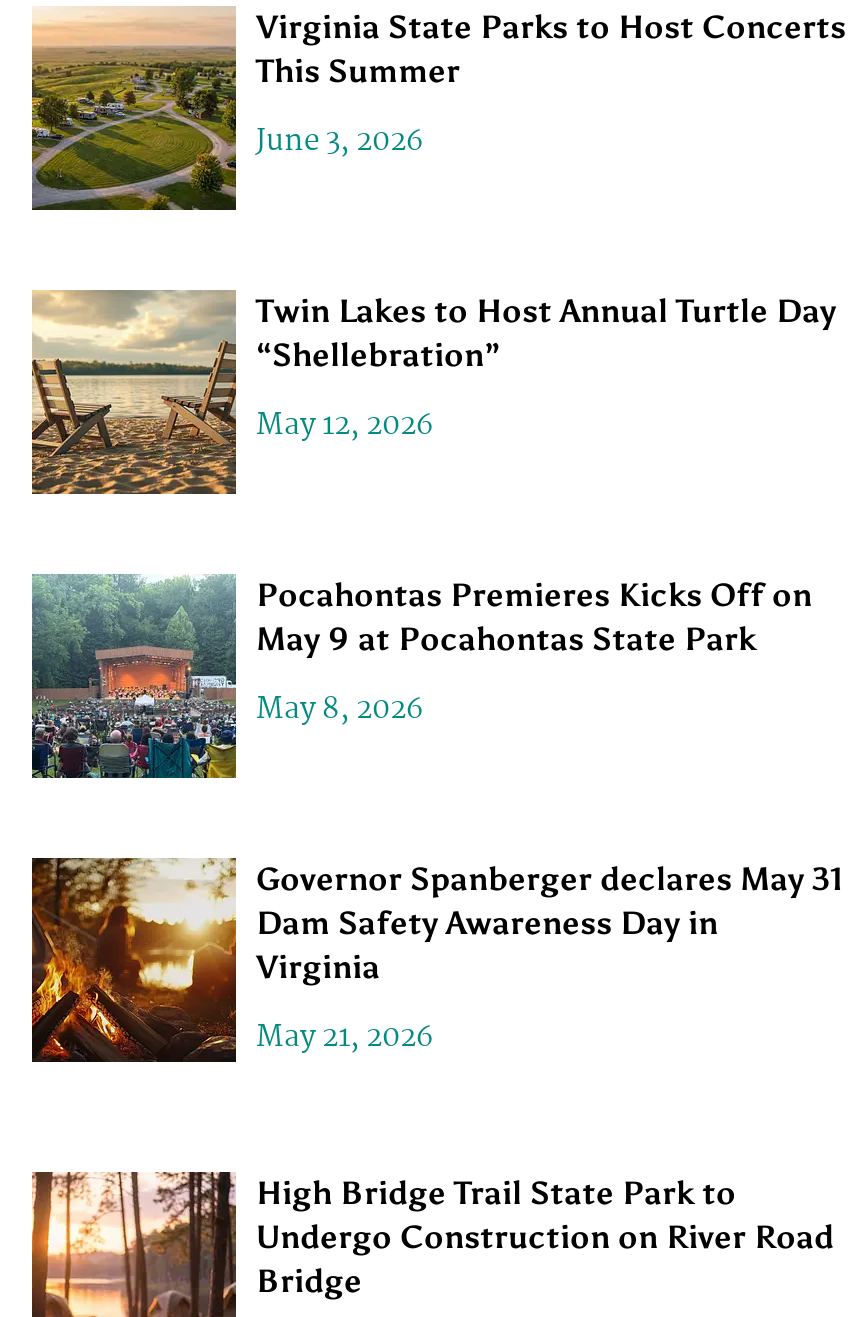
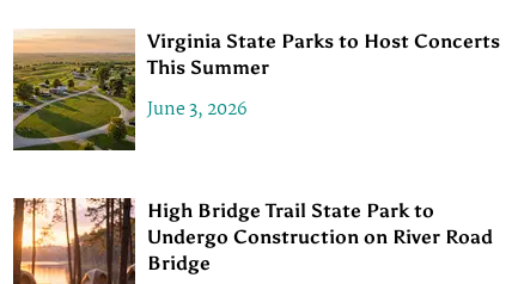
[30,289,836,497] [image] | Twin Lakes to Host Annual Turtle Day | “Shellebration” | May 12, 2026 -> none
[30,573,812,781] [image] | Pocahontas Premieres Kicks Off on | May 9 at Pocahontas State Park | May 8, 2026 -> none
[32,855,844,1093] [image] | Governor Spanberger declares May 31 | Dam Safety Awareness Day in | Virginia | May 21, 2026 -> none

